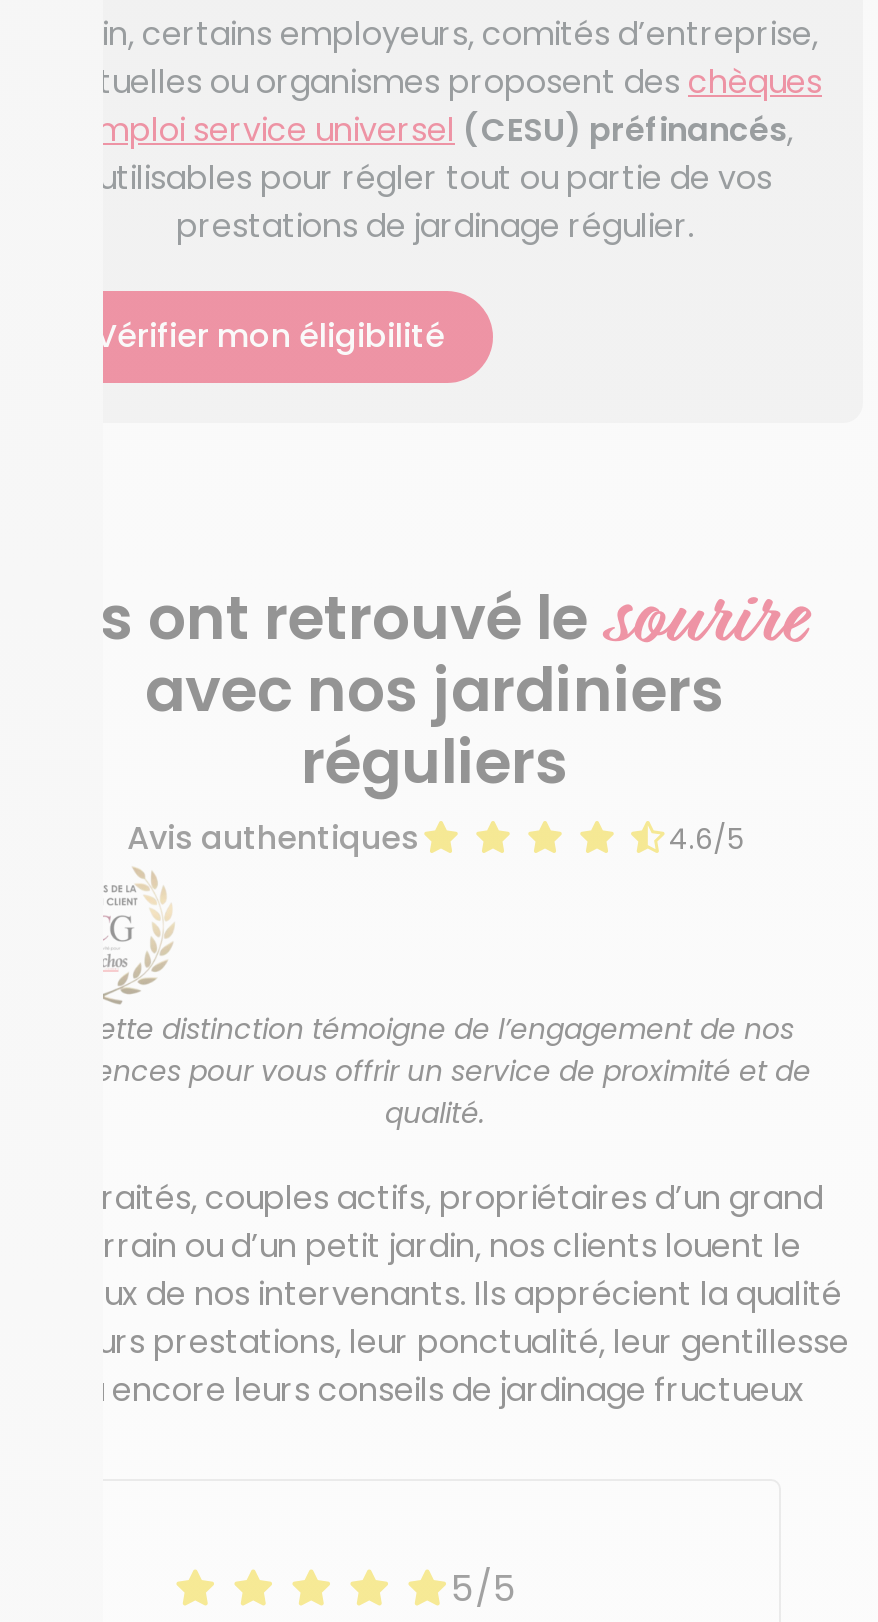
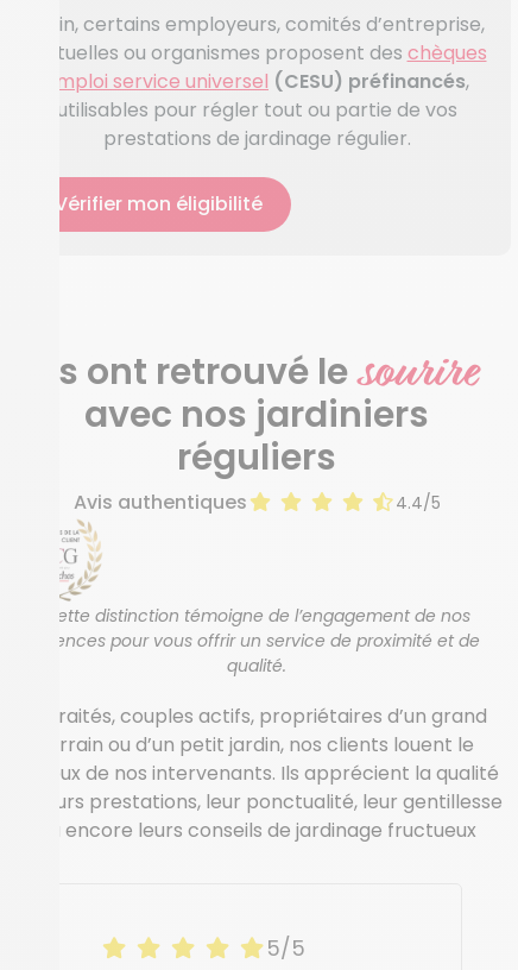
[669,819,743,859] 4.6/5 -> [395,491,440,515] 4.4/5

